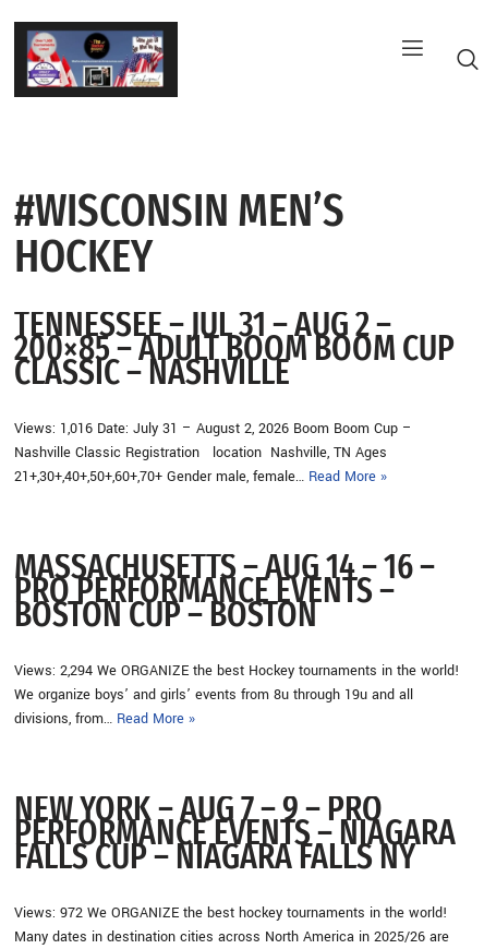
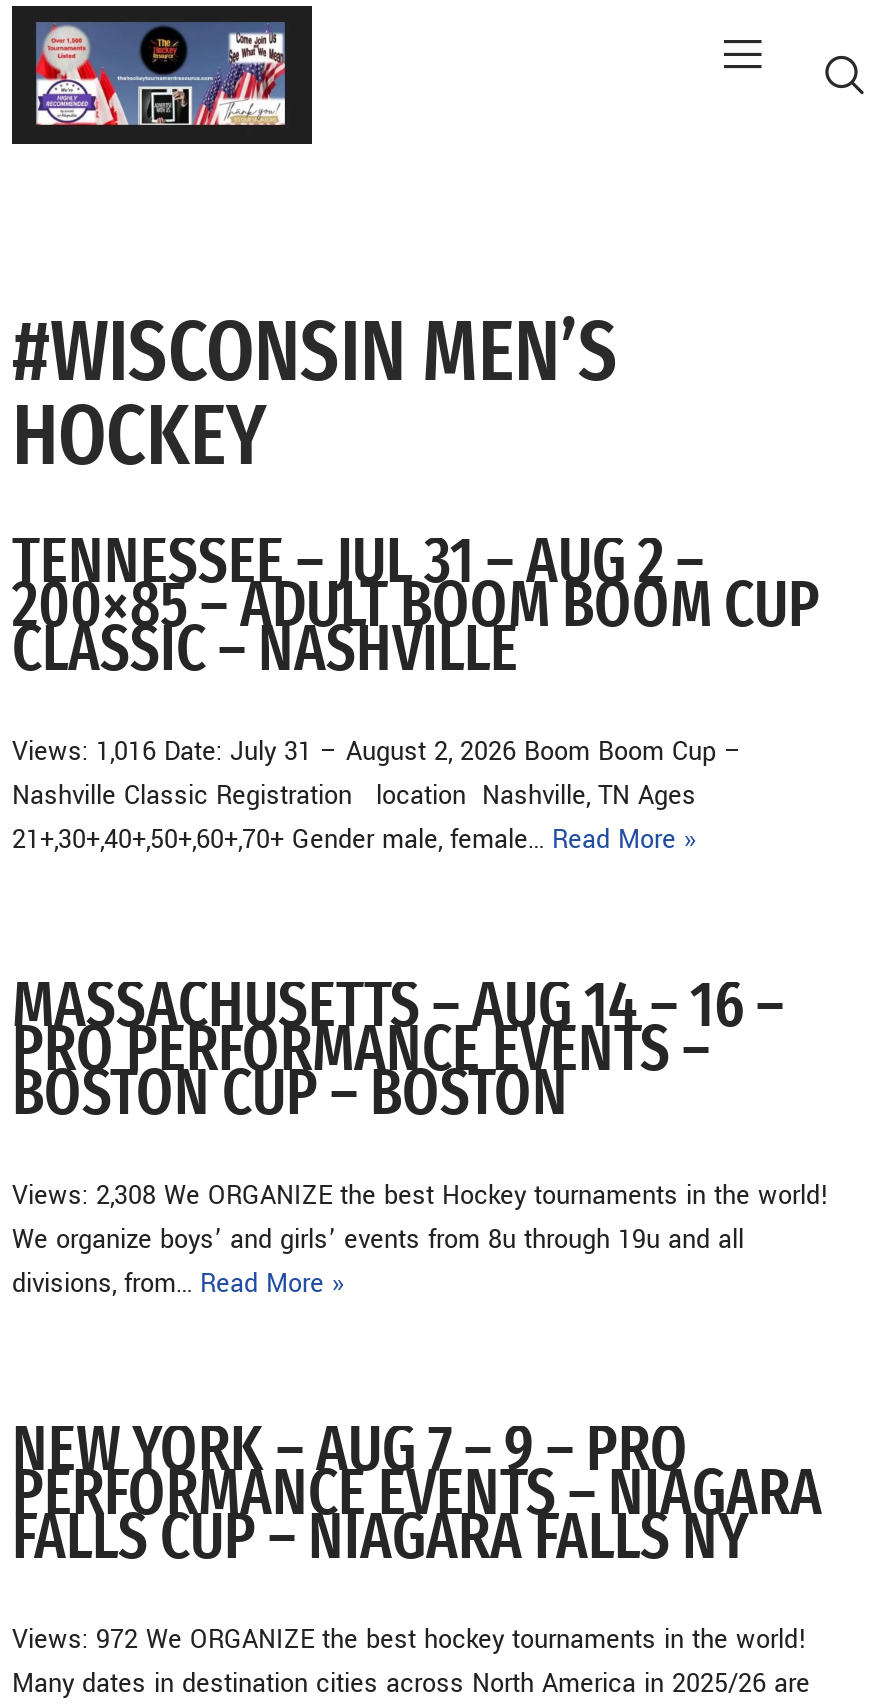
[14,661,460,681] Views: 2,294 We ORGANIZE the best Hockey tournaments in the world! -> [12,1178,830,1214] Views: 2,308 We ORGANIZE the best Hockey tournaments in the world!

